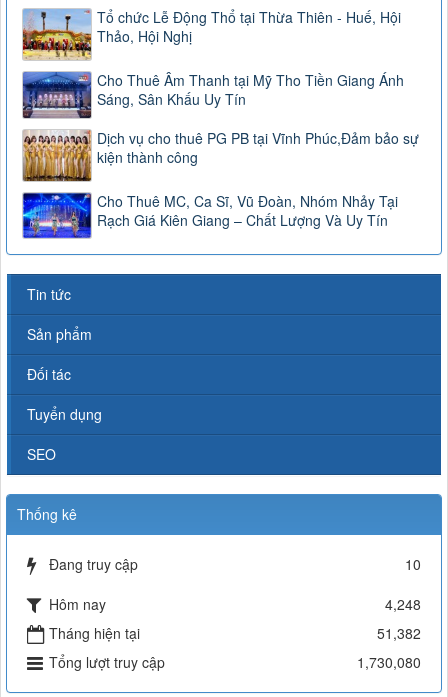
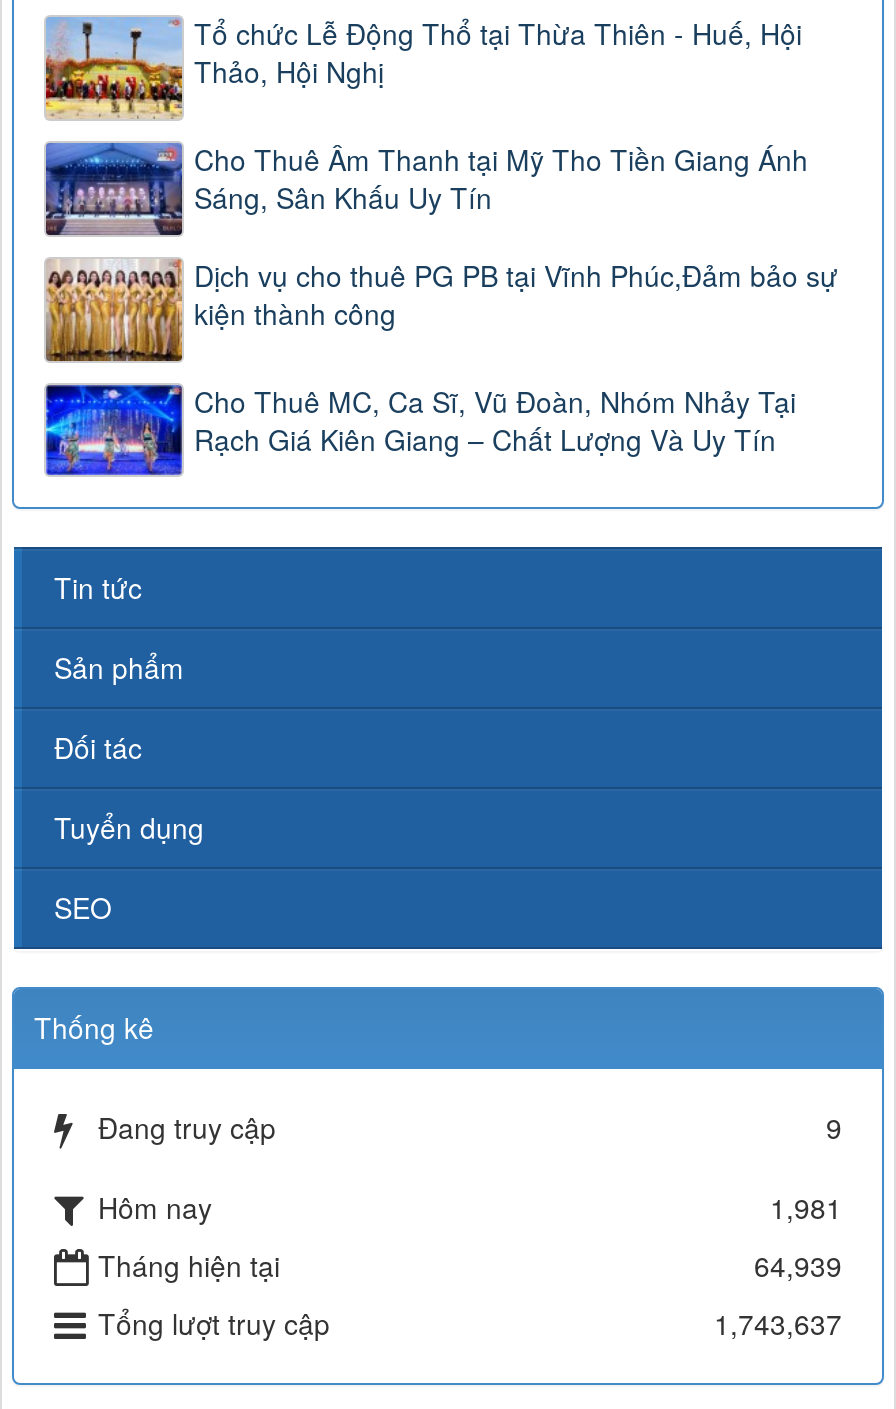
[405,554,421,574] 10 -> [826,1107,842,1147] 9
[385,594,421,614] 4,248 -> [770,1187,842,1227] 1,981
[377,623,421,643] 51,382 -> [754,1245,842,1285] 64,939
[357,652,421,672] 1,730,080 -> [714,1303,842,1343] 1,743,637

